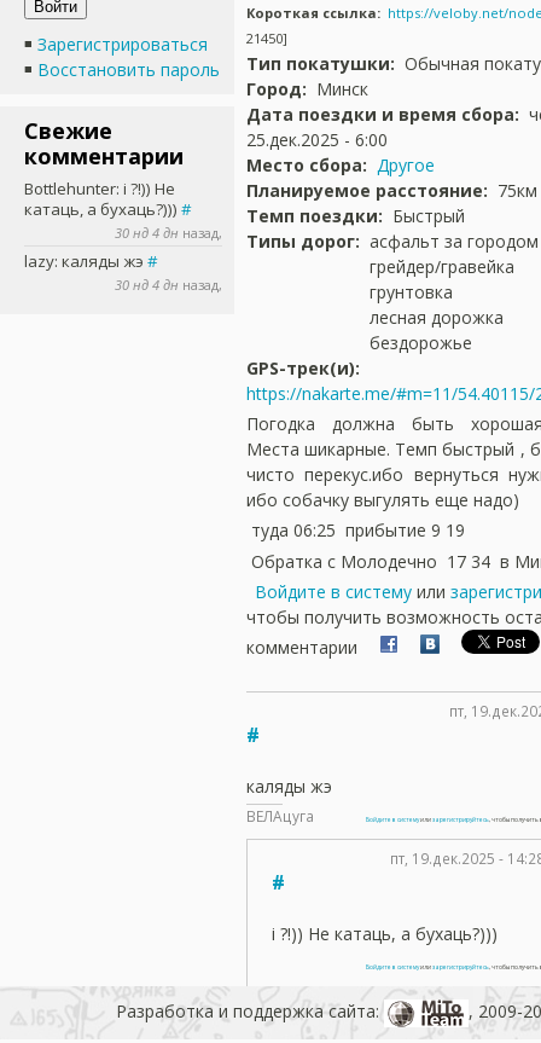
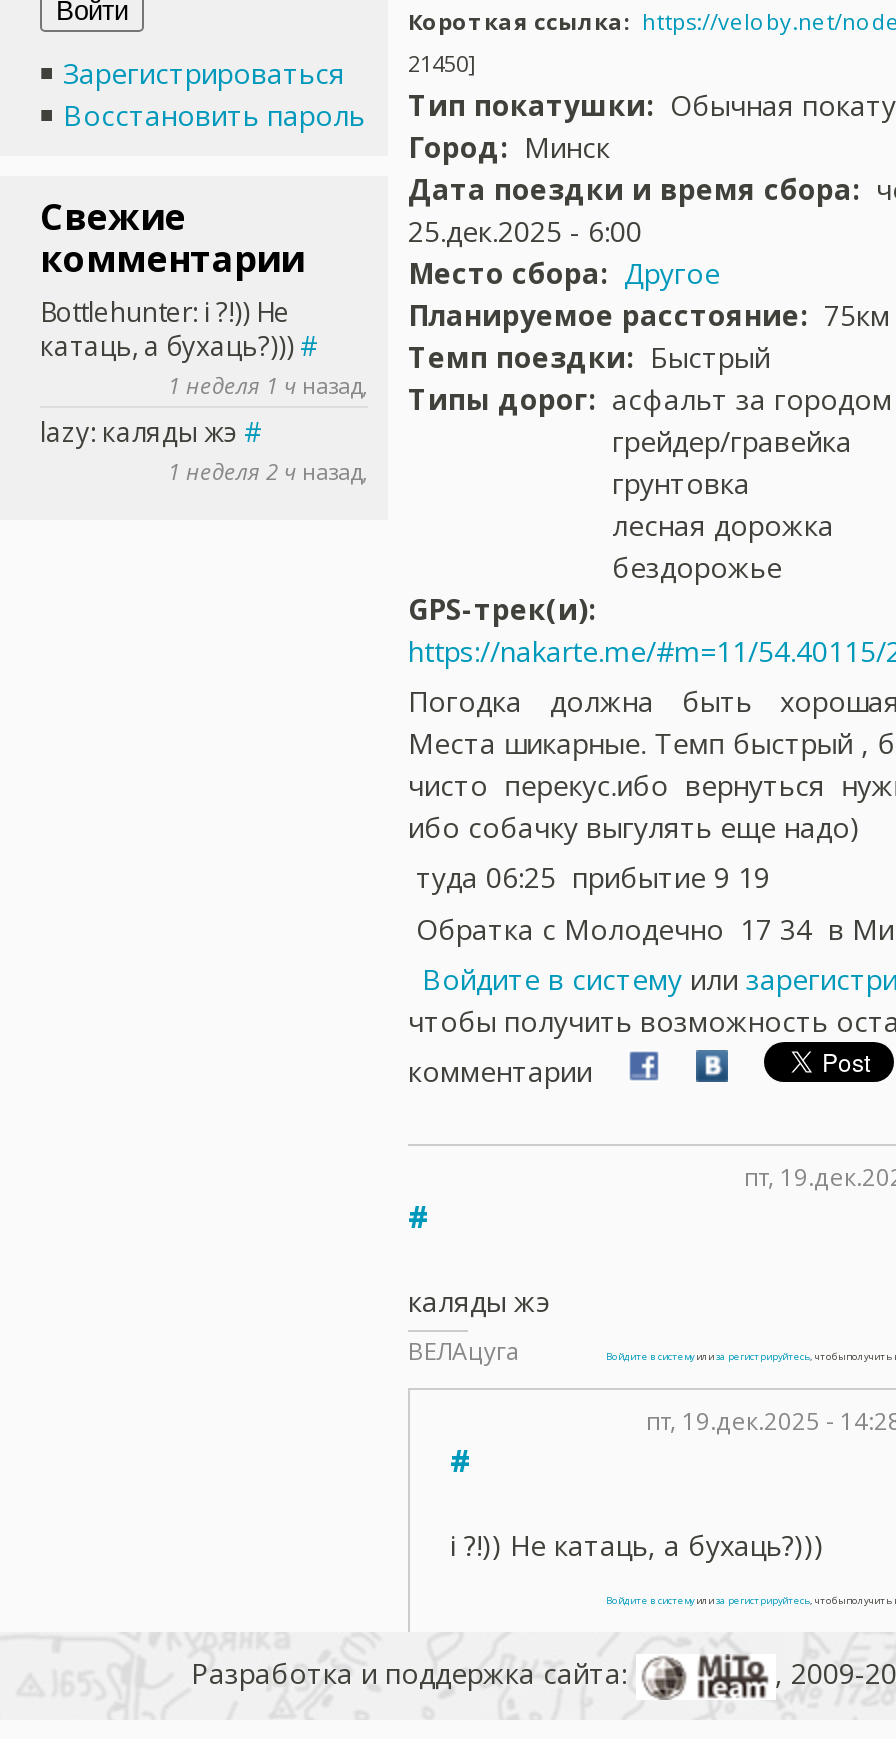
[115,224,222,242] 30 нд 4 дн назад, -> [168,370,368,400] 1 неделя 1 ч назад,
[115,276,222,294] 30 нд 4 дн назад, -> [168,456,368,486] 1 неделя 2 ч назад,

